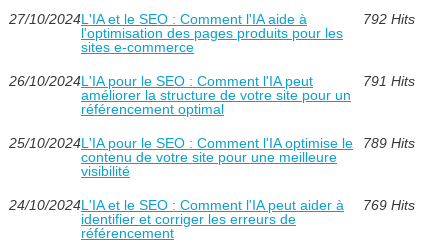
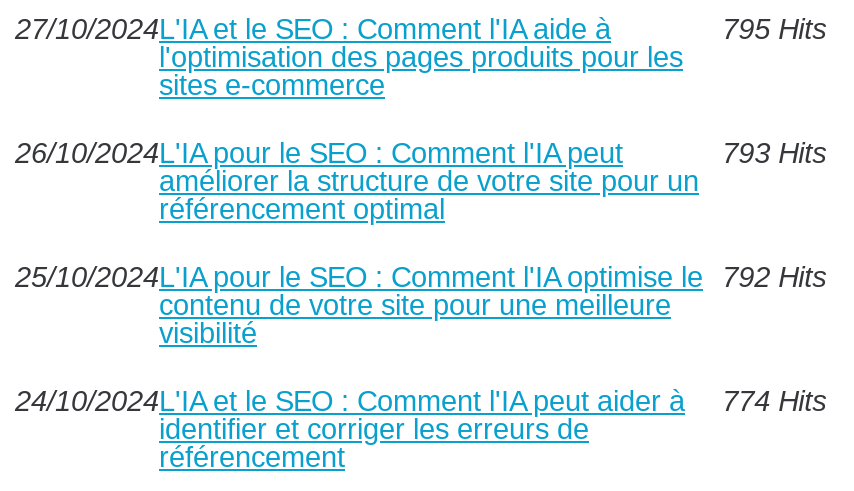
[363,11,415,27] 792 Hits -> [722,14,826,46] 795 Hits
[363,73,415,89] 791 Hits -> [722,138,826,170] 793 Hits
[9,135,415,151] 25/10/2024L'IA pour le SEO : Comment l'IA optimise le 789 Hits -> [15,262,826,294] 25/10/2024L'IA pour le SEO : Comment l'IA optimise le 792 Hits
[9,197,415,213] 24/10/2024L'IA et le SEO : Comment l'IA peut aider à 769 Hits -> [15,386,826,418] 24/10/2024L'IA et le SEO : Comment l'IA peut aider à 774 Hits

